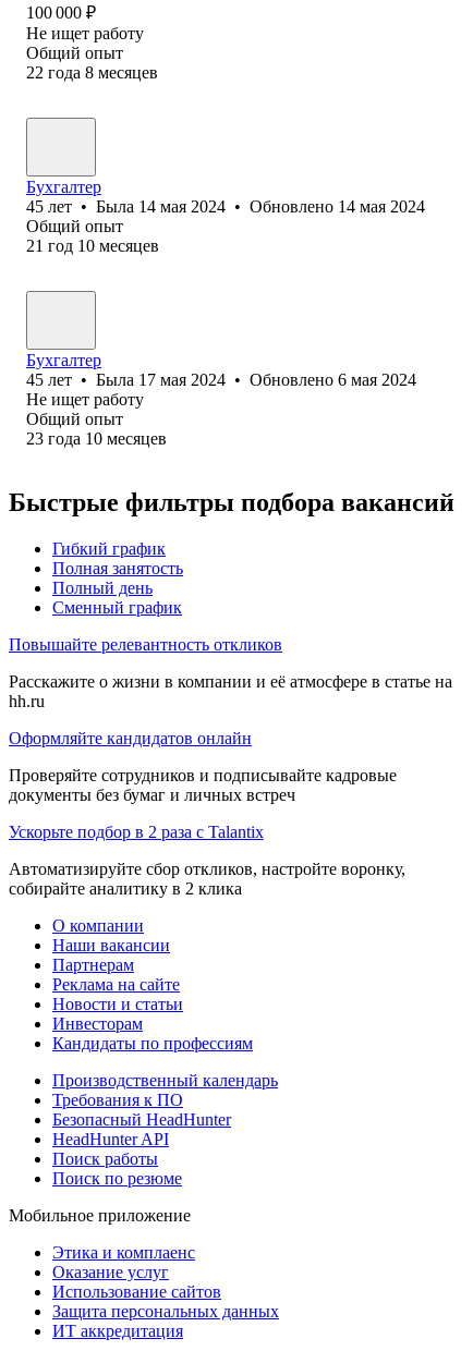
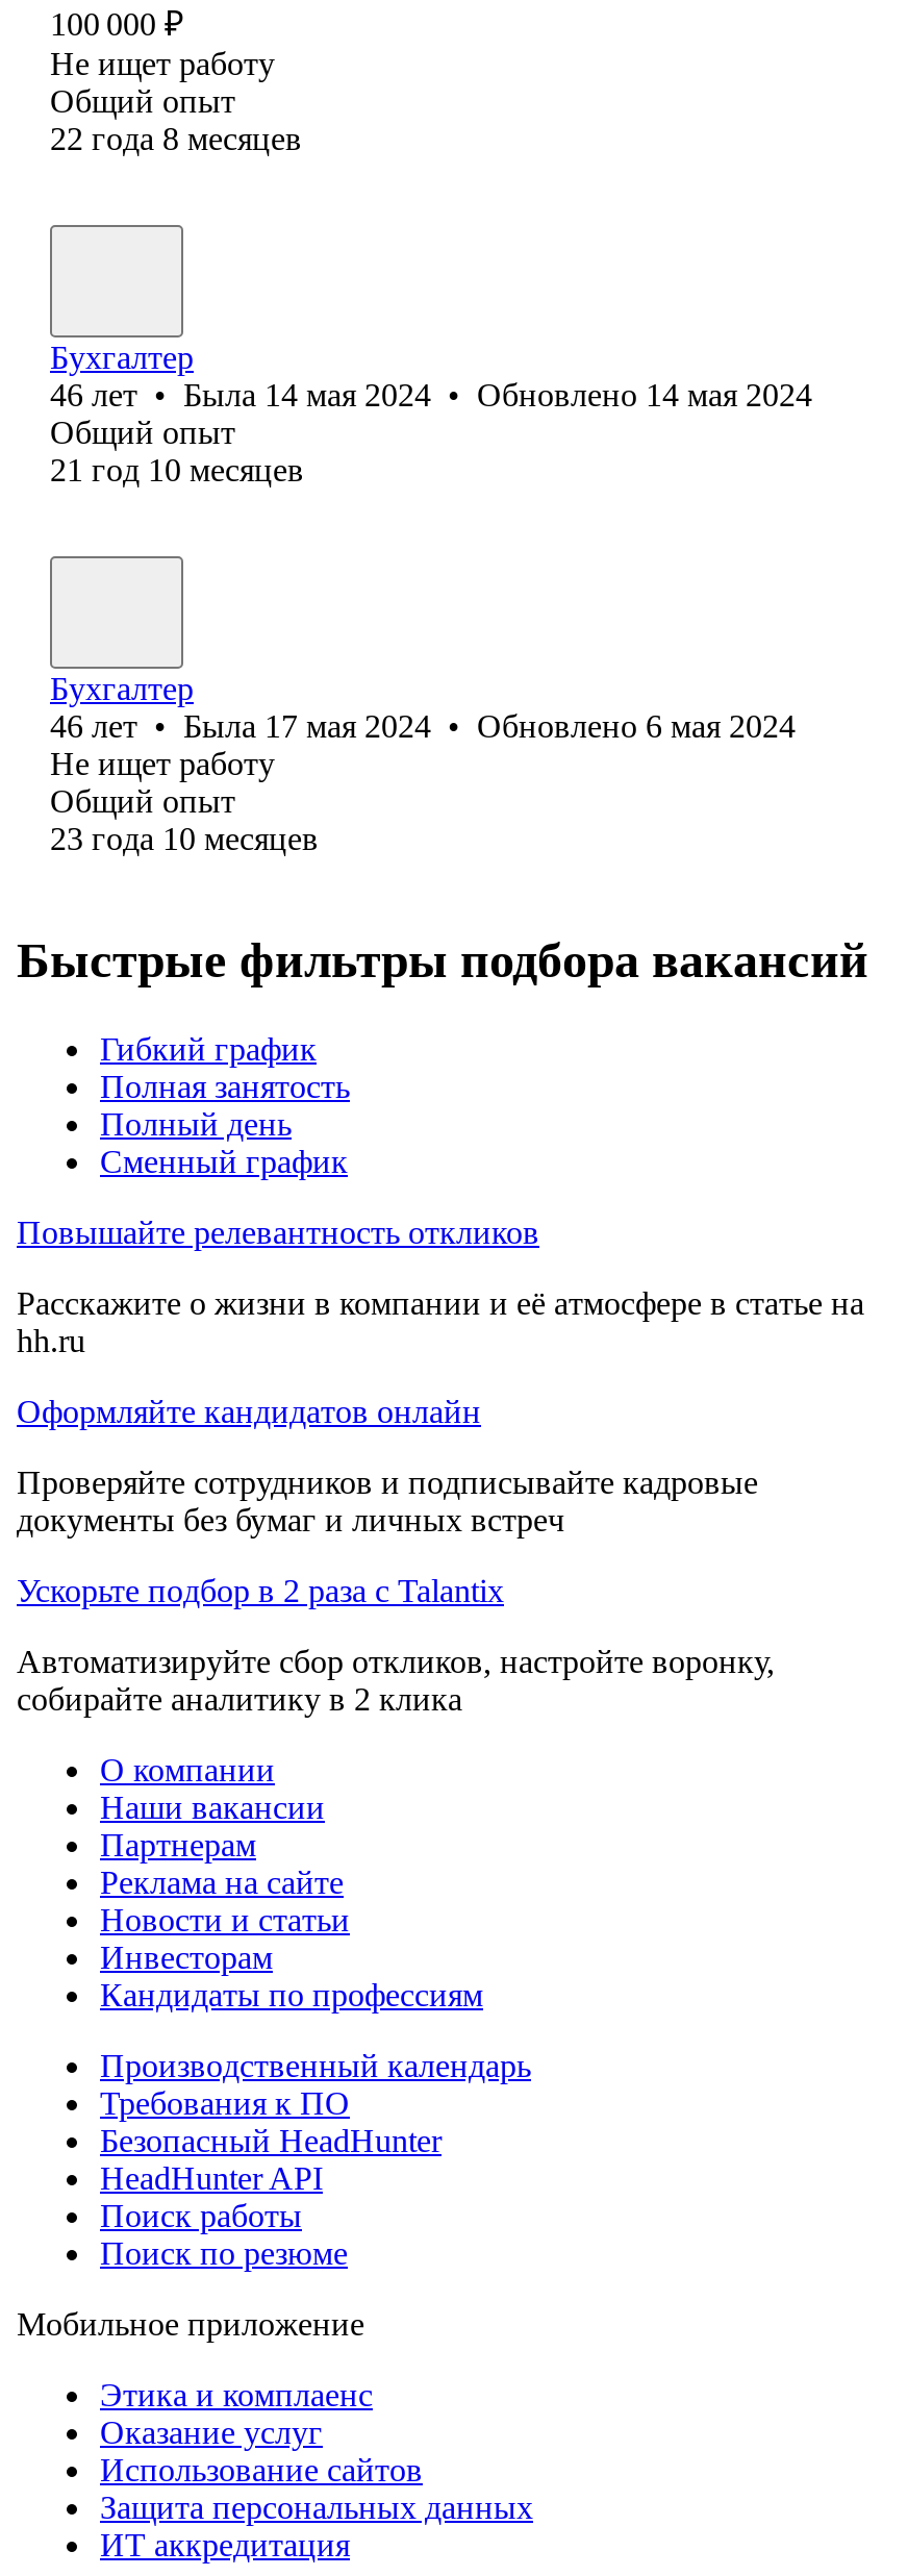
[26,197,425,216] 45 лет • Была 14 мая 2024 • Обновлено 14 мая 2024 -> [50,377,812,412] 46 лет • Была 14 мая 2024 • Обновлено 14 мая 2024
[26,370,416,389] 45 лет • Была 17 мая 2024 • Обновлено 6 мая 2024 -> [50,708,796,744] 46 лет • Была 17 мая 2024 • Обновлено 6 мая 2024

